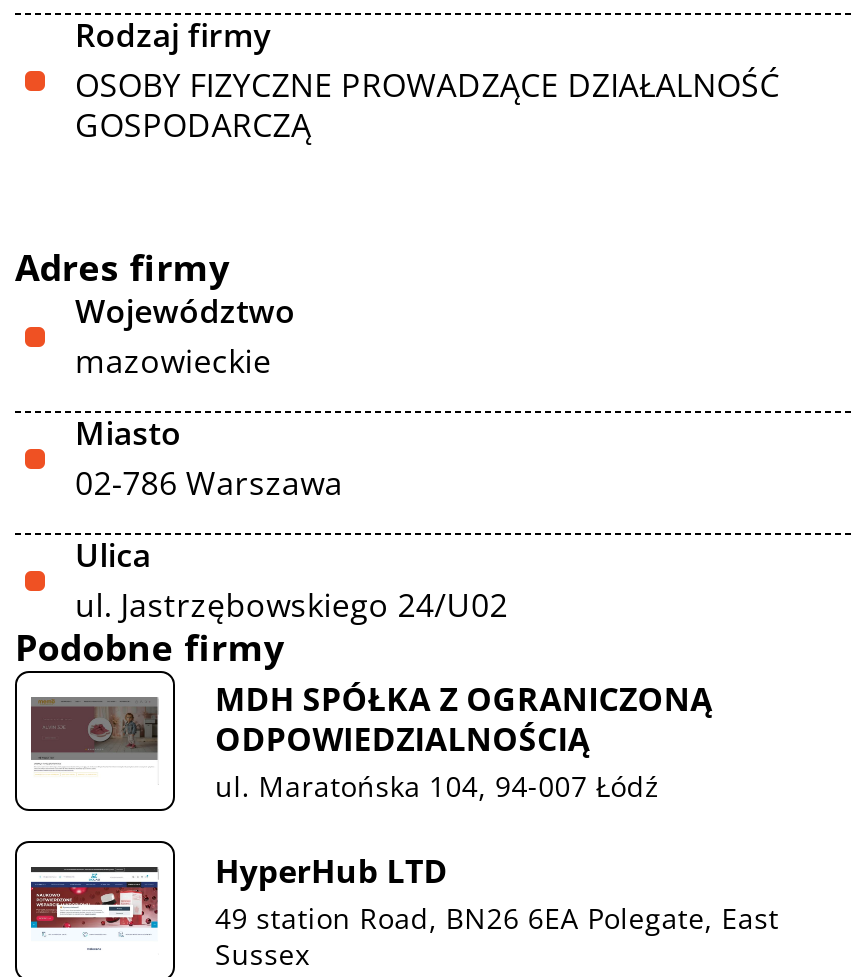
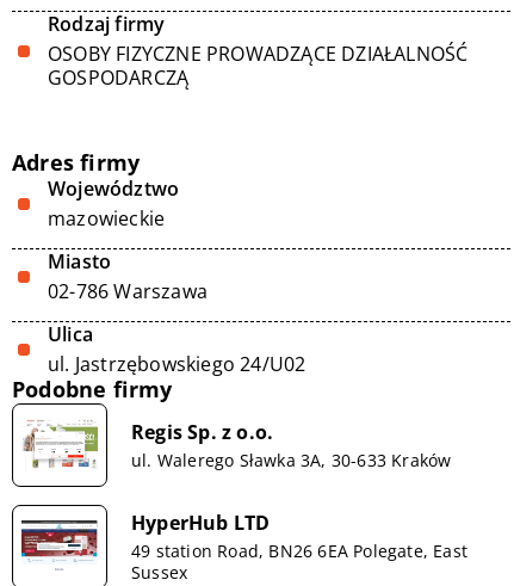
[29,676,713,804] [image] | MDH SPÓŁKA Z OGRANICZONĄ | ODPOWIEDZIALNOŚCIĄ | ul. Maratońska 104, 94-007 Łódź -> [21,418,451,471] [image] | Regis Sp. z o.o. | ul. Walerego Sławka 3A, 30-633 Kraków

